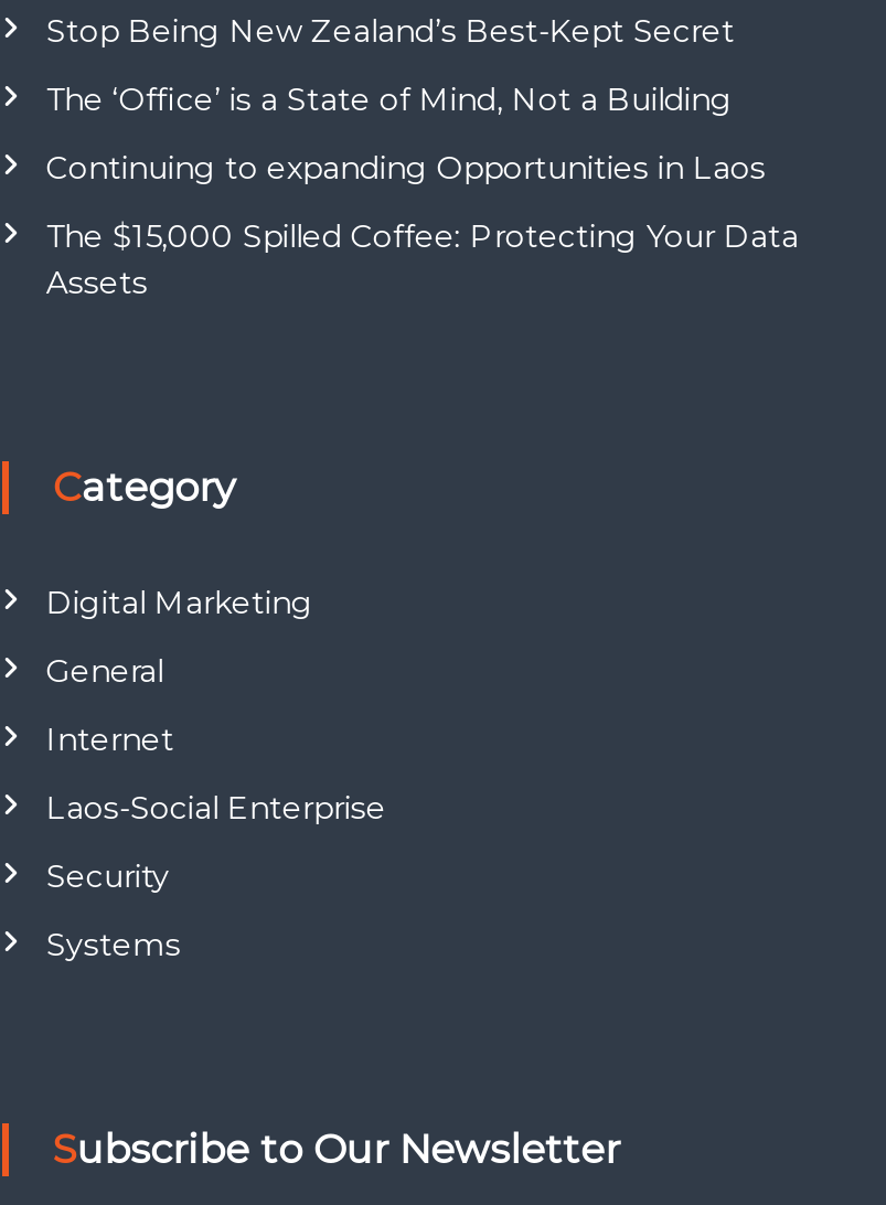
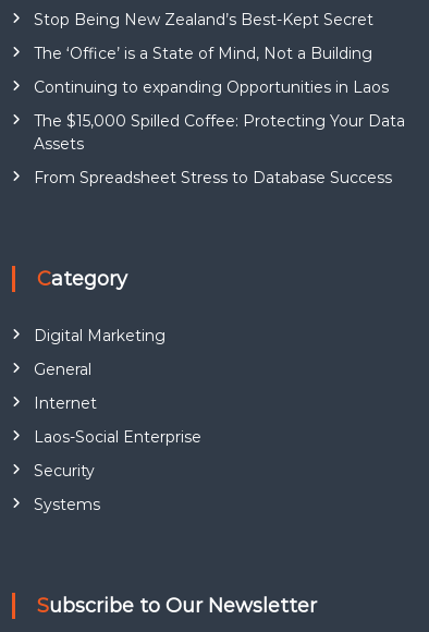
none -> [34,168,392,188] From Spreadsheet Stress to Database Success

